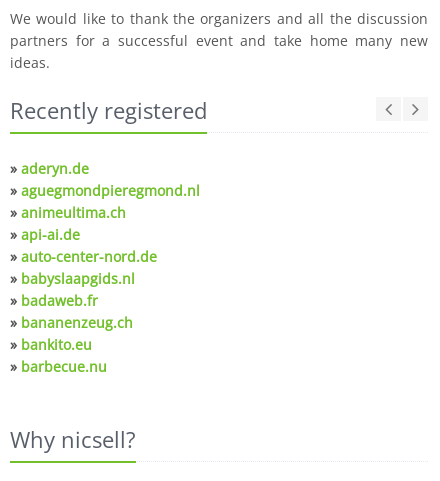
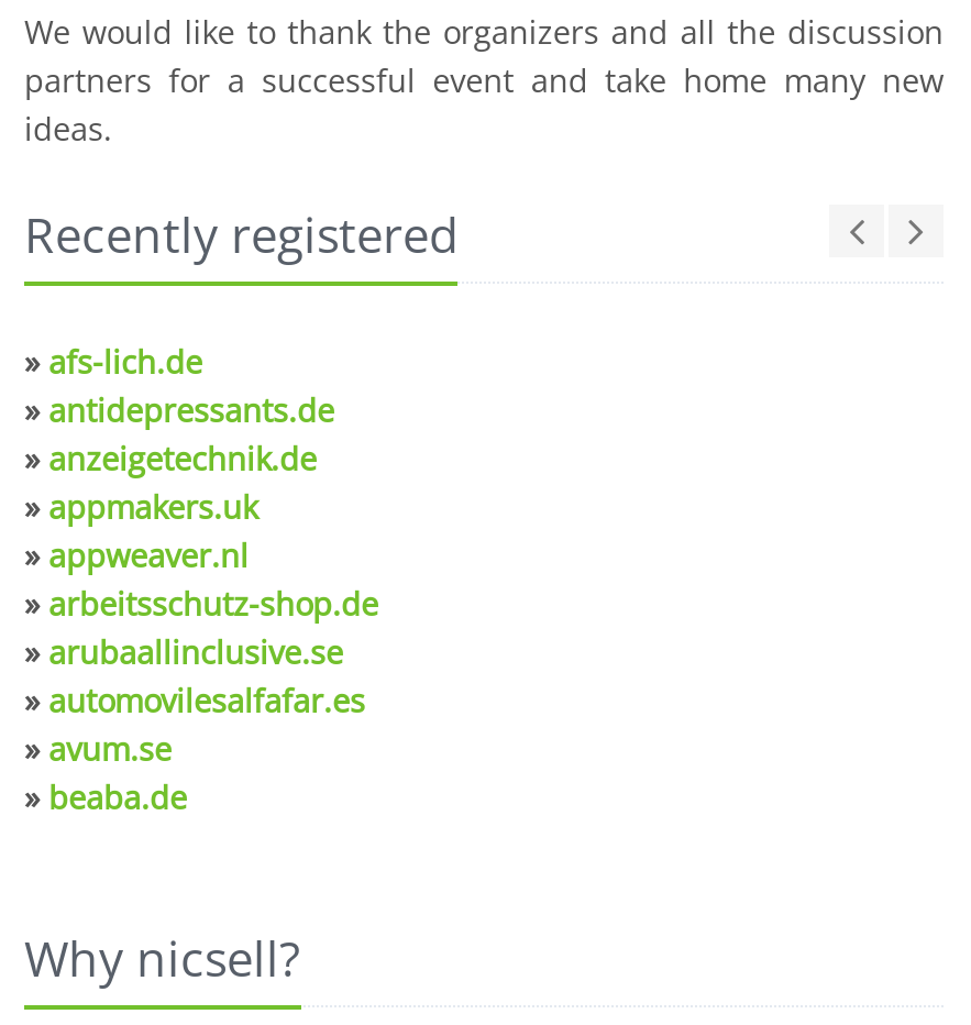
[10,159,200,376] » aderyn.de | » aguegmondpieregmond.nl | » animeultima.ch | » api-ai.de | » auto-center-nord.de | » babyslaapgids.nl | » badaweb.fr | » bananenzeug.ch | » bankito.eu | » barbecue.nu -> [24,341,378,819] » afs-lich.de | » antidepressants.de | » anzeigetechnik.de | » appmakers.uk | » appweaver.nl | » arbeitsschutz-shop.de | » arubaallinclusive.se | » automovilesalfafar.es | » avum.se | » beaba.de

